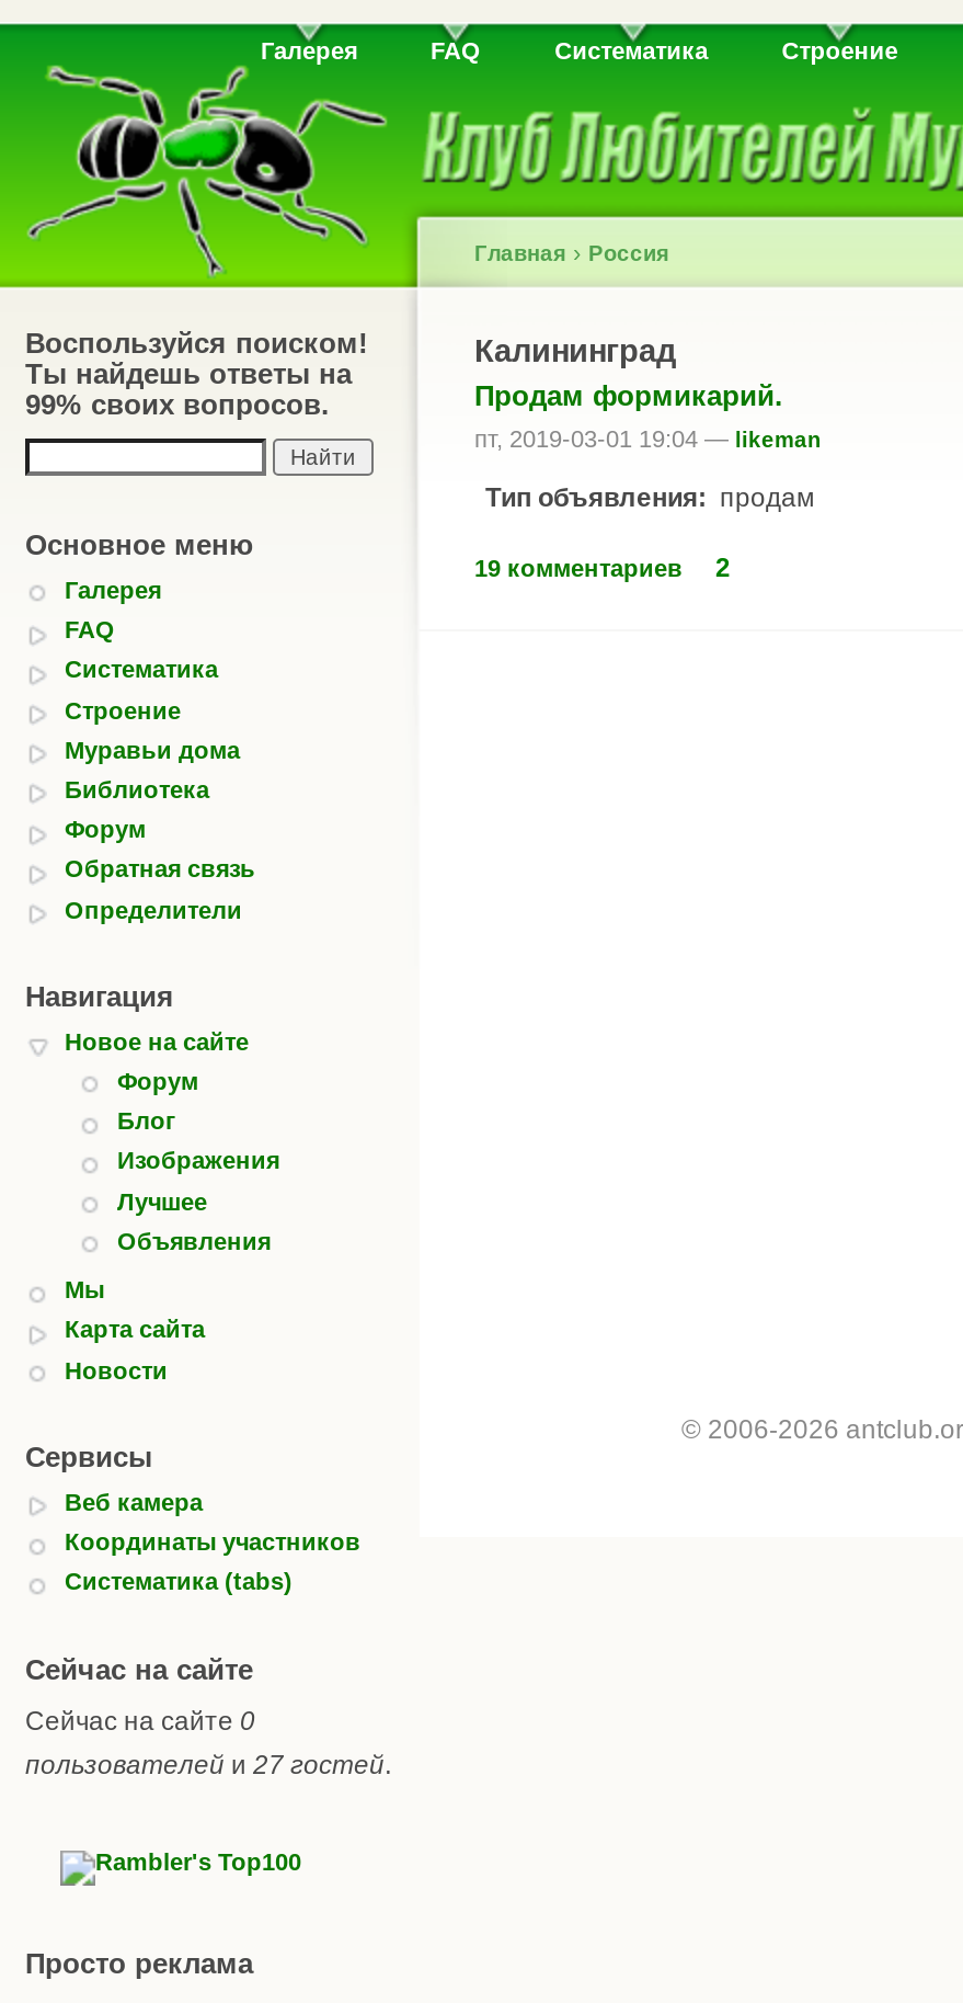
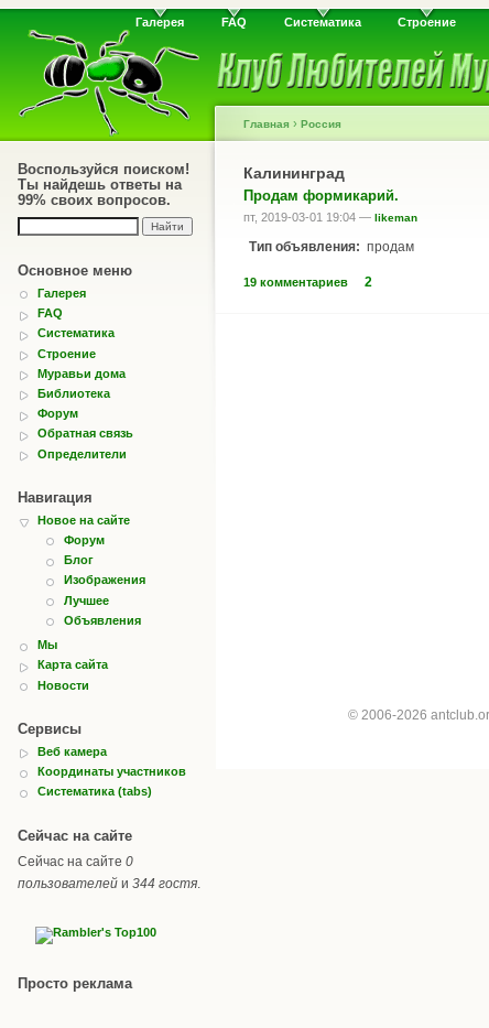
[25,1749,391,1780] пользователей и 27 гостей. -> [18,876,200,891] пользователей и 344 гостя.

